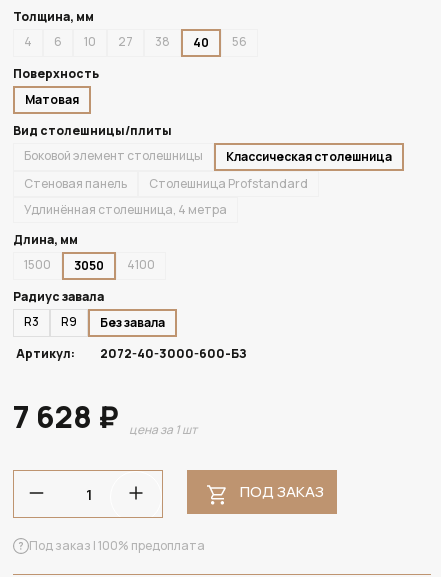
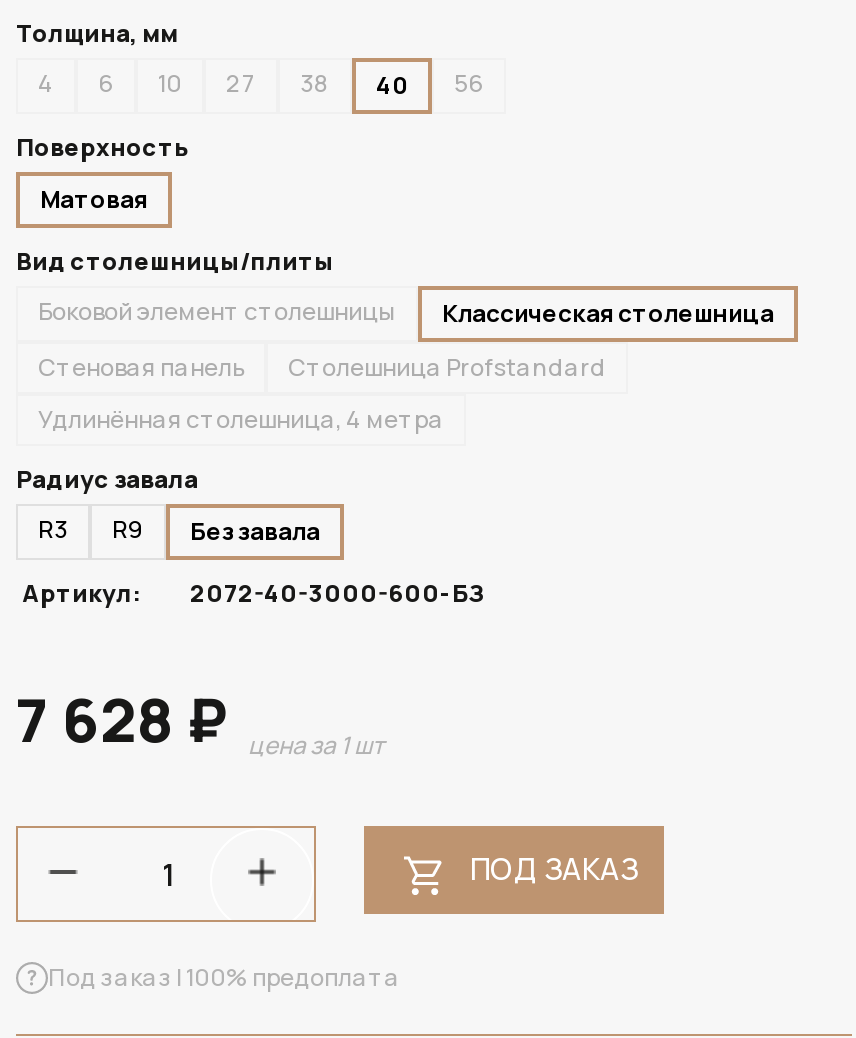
[13,231,155,274] Длина, мм | 1500 | 3050 | 4100 -> none

